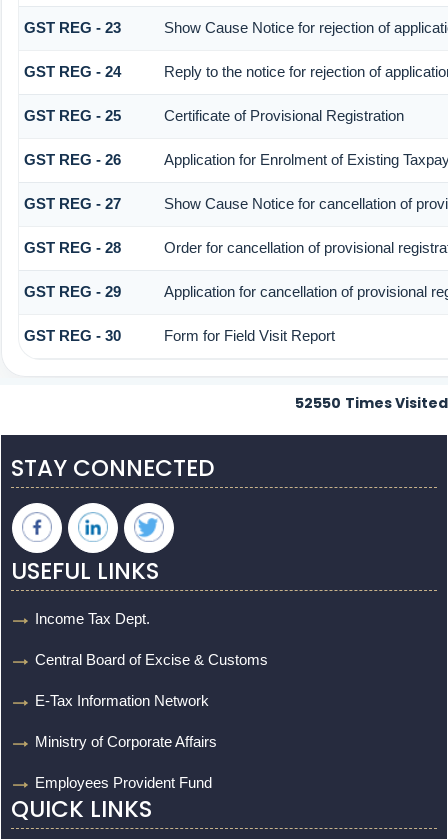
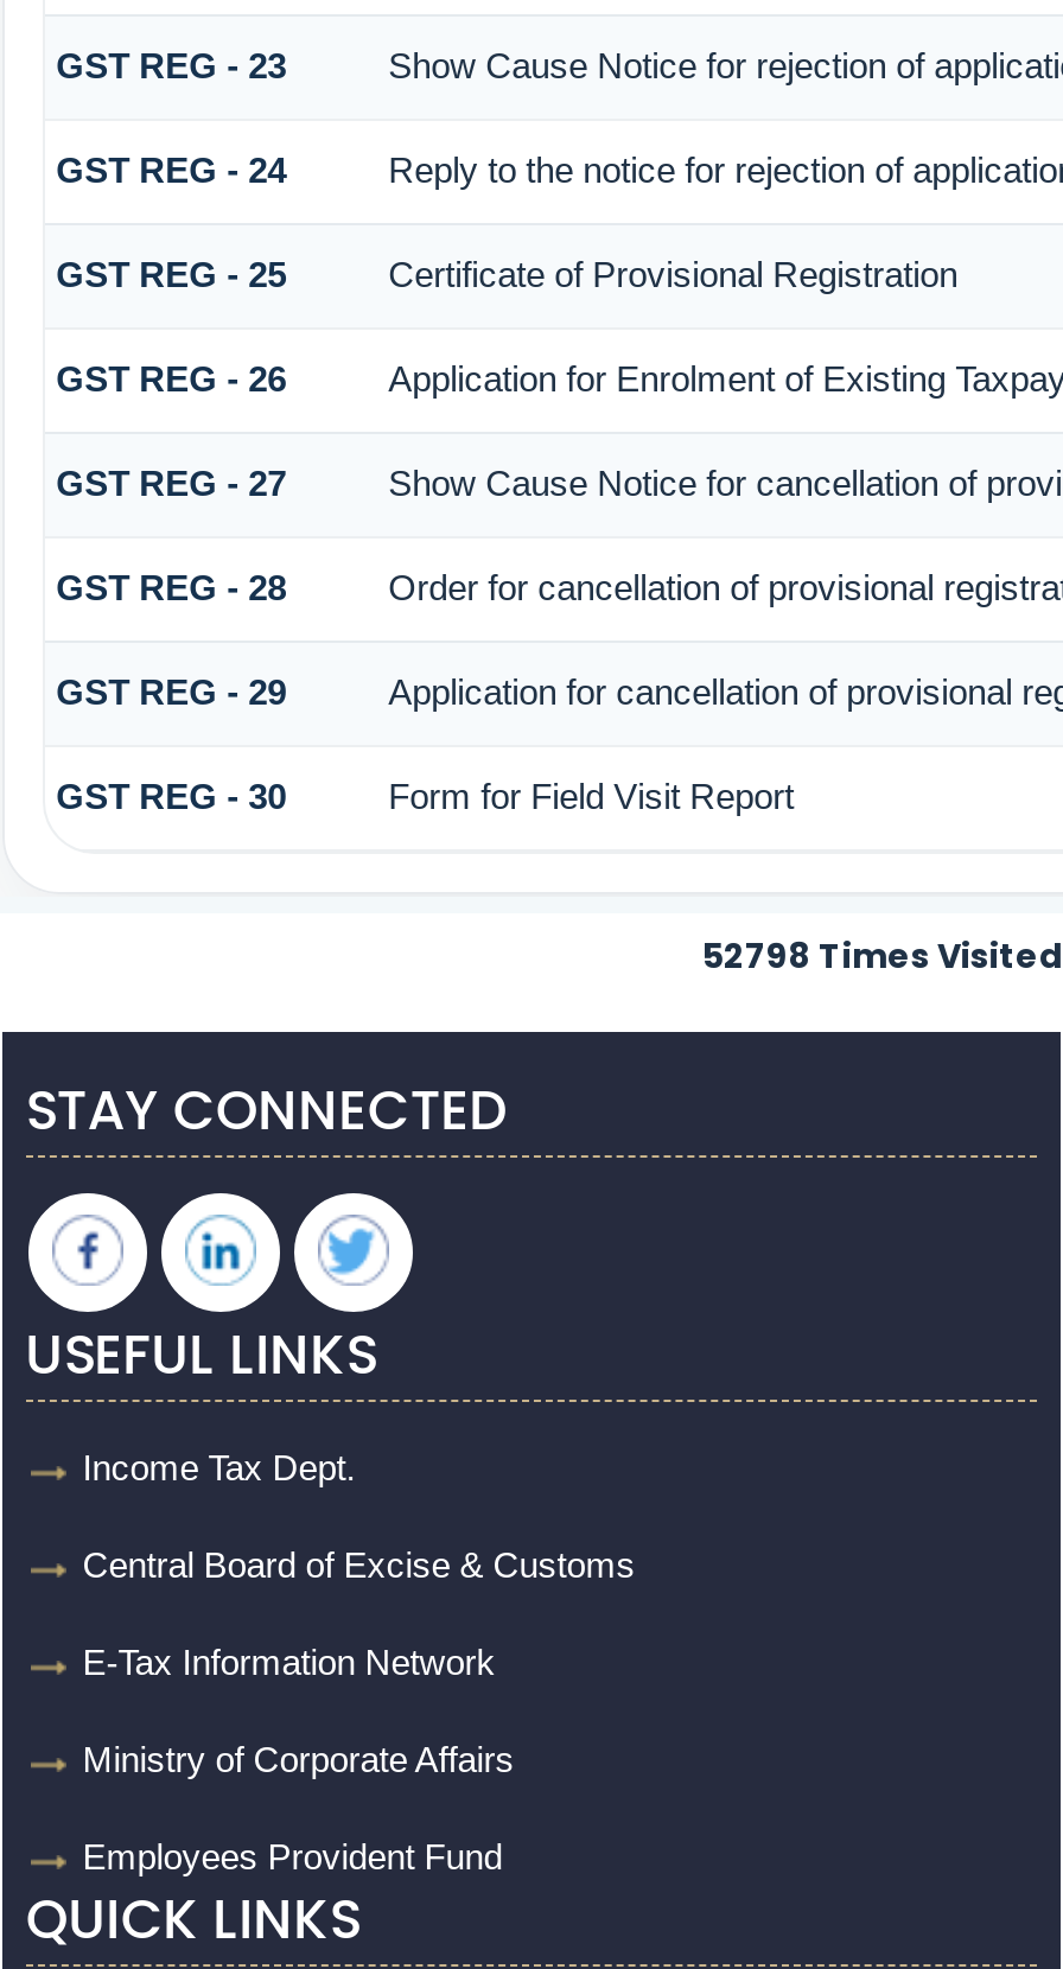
[295,393,448,413] 52550 Times Visited -> [702,932,1063,980] 52798 Times Visited

